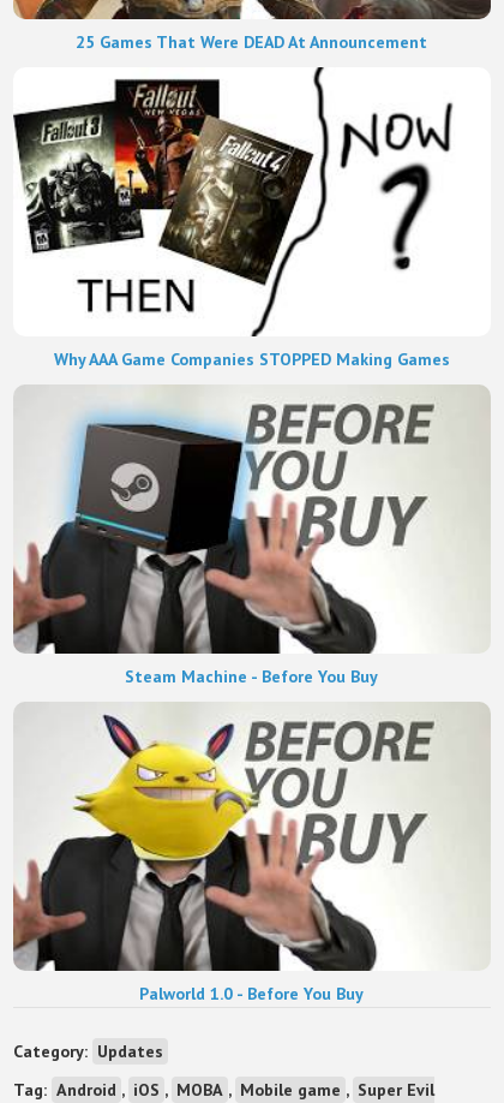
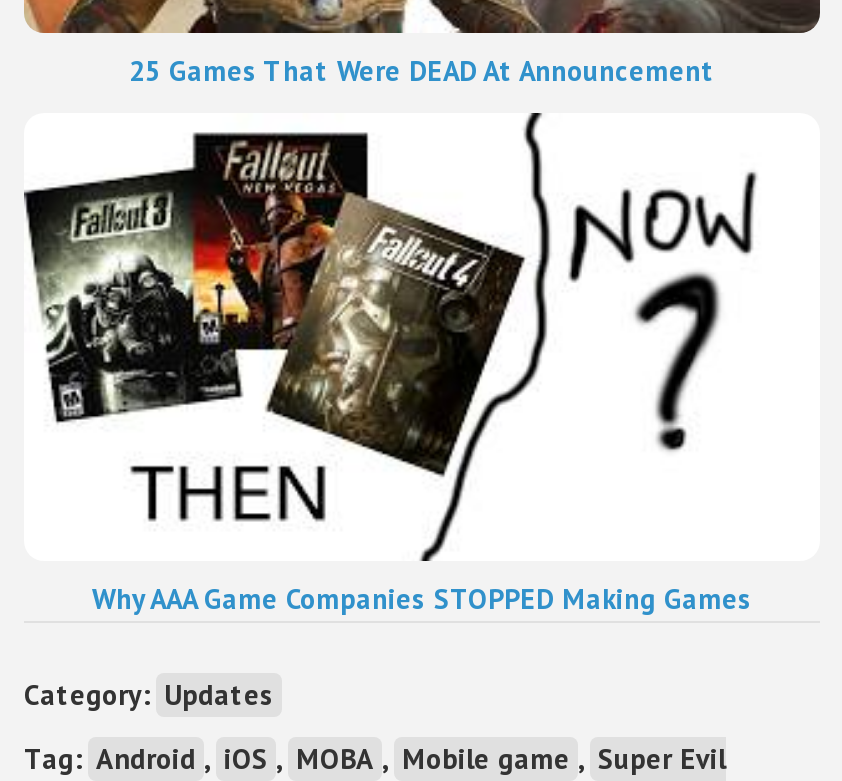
[13,386,491,687] [image] | Steam Machine - Before You Buy -> none
[13,703,491,1004] [image] | Palworld 1.0 - Before You Buy -> none

